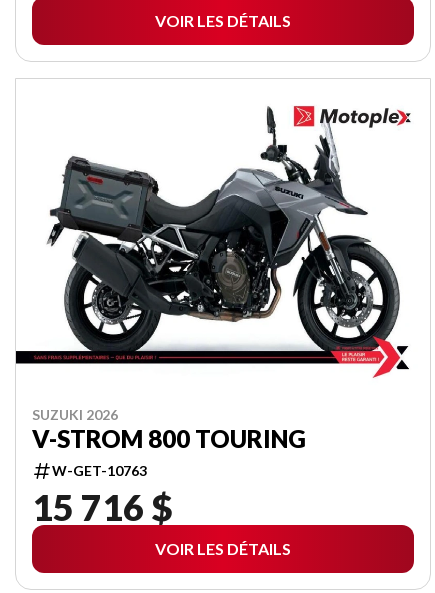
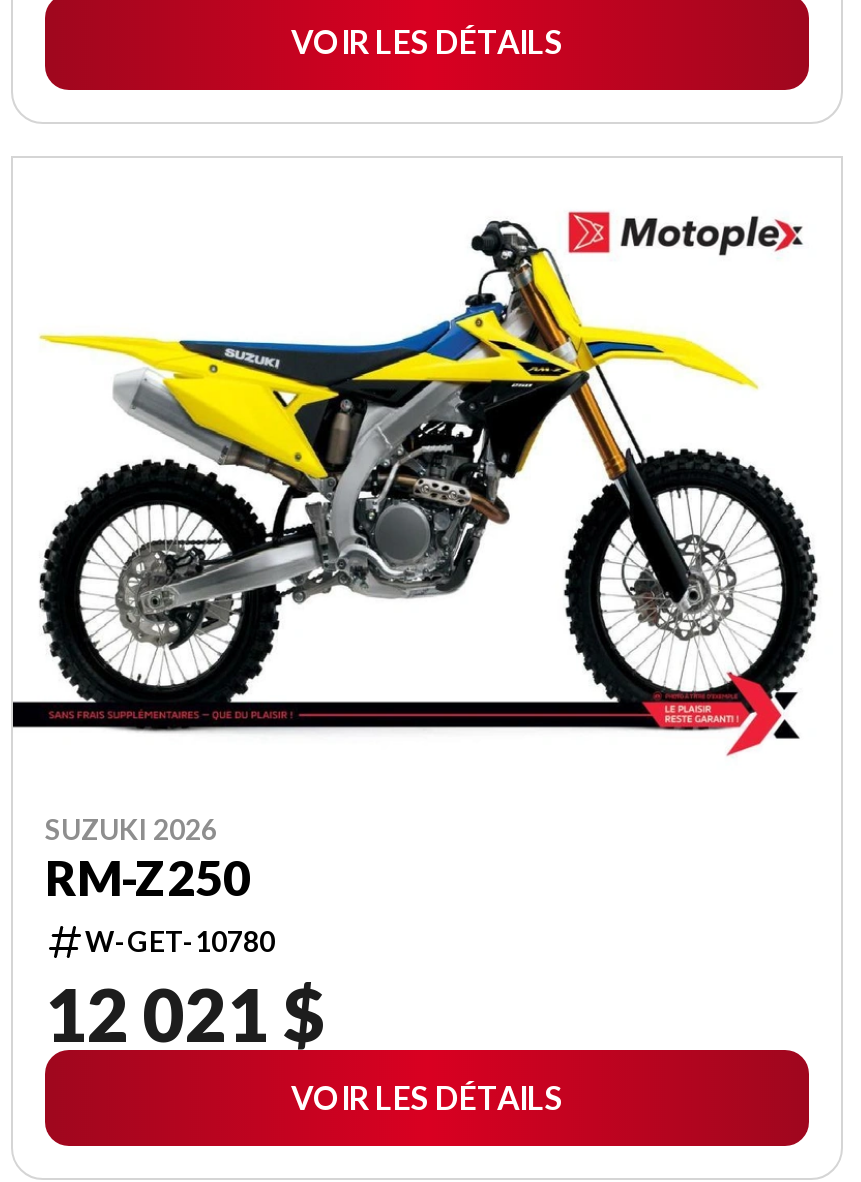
[29,106,418,356] [image] -> [37,214,819,734] [image]
[32,424,306,529] V-STROM 800 TOURING | W-GET-10763 | 15 716 $ -> [45,848,327,1058] RM-Z250 | W-GET-10780 | 12 021 $

